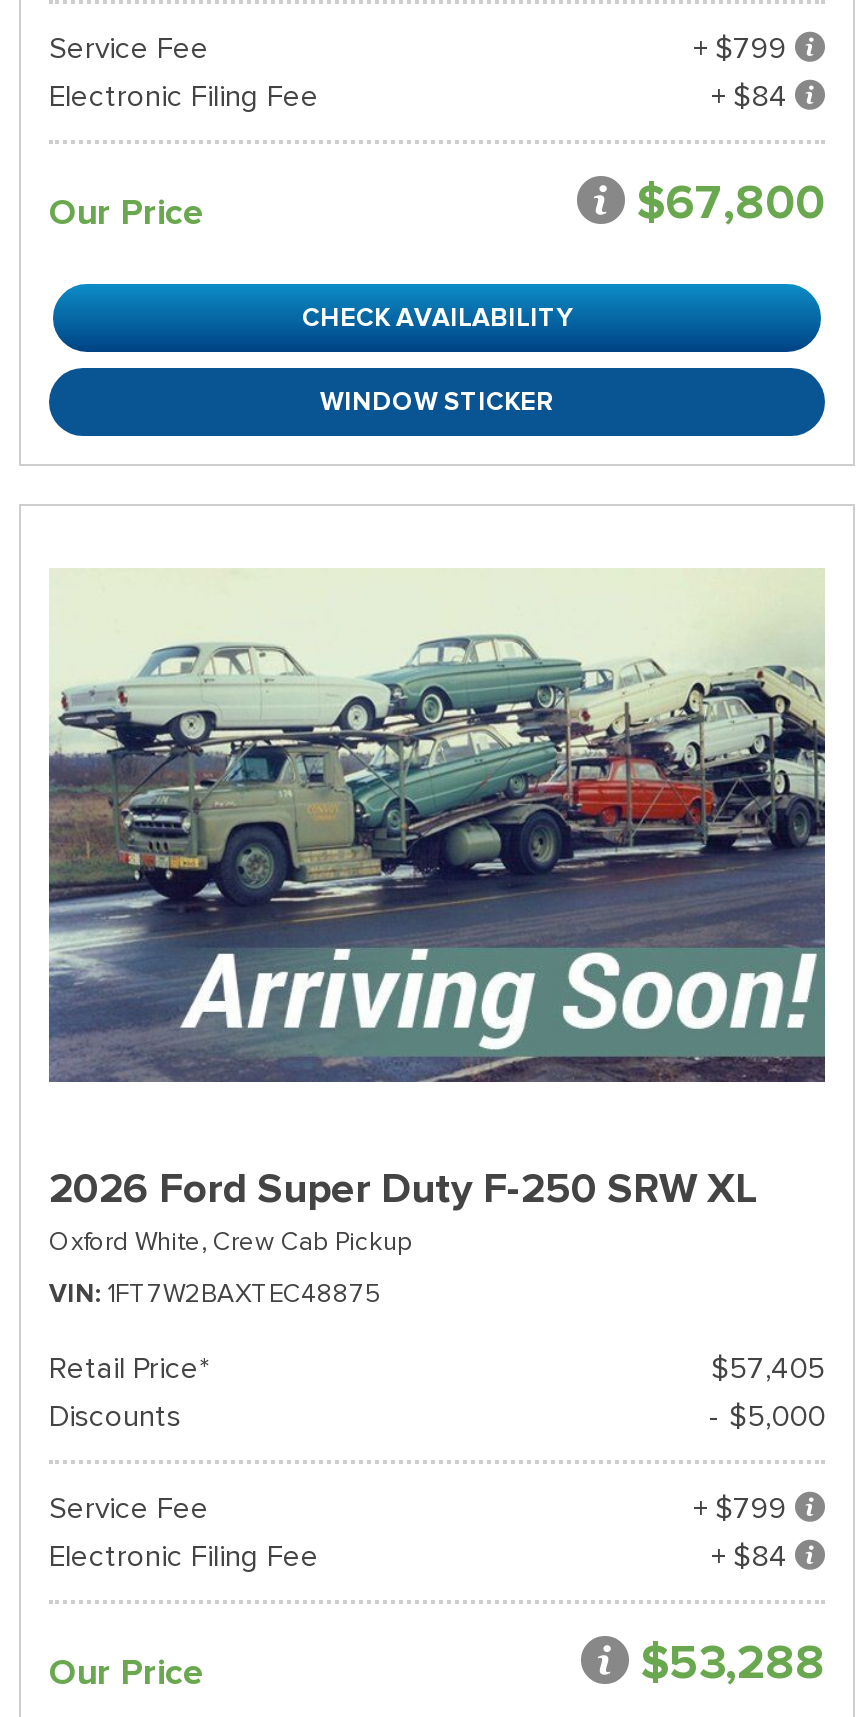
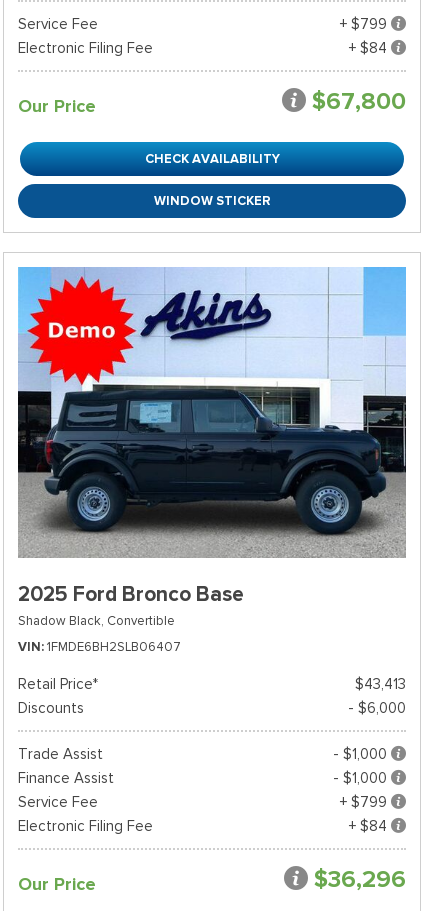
[47,534,827,1258] [image] | 2026 Ford Super Duty F-250 SRW XL | Oxford White, Crew Cab Pickup -> [17,266,407,629] [image] | 2025 Ford Bronco Base | Shadow Black, Convertible
[49,1276,381,1310] VIN 1FT7W2BAXTEC48875 -> [18,638,181,655] VIN 1FMDE6BH2SLB06407
[711,1350,825,1386] $57,405 -> [355,675,406,693] $43,413
[709,1398,825,1434] - $5,000 -> [18,699,406,787] - $6,000 | Trade Assist | - $1,000 | Finance Assist | - $1,000
[641,1632,825,1692] $53,288 -> [314,864,406,894] $36,296

